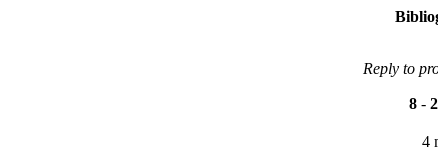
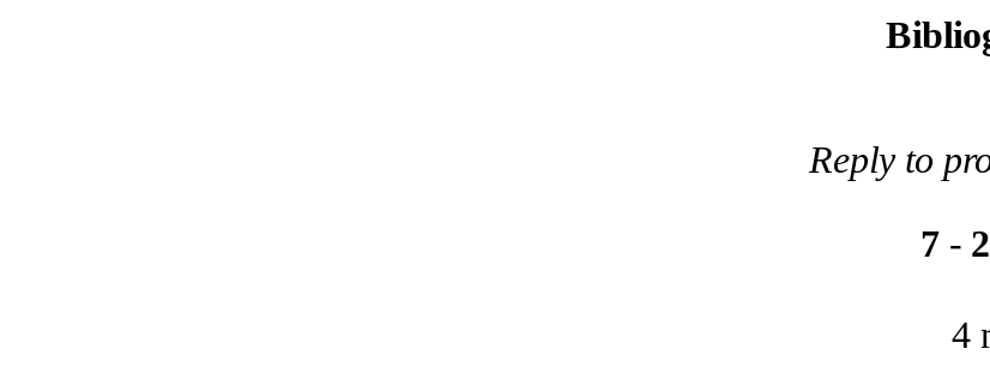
[409,95,438,112] 8 - 2 -> [920,223,990,264] 7 - 2

